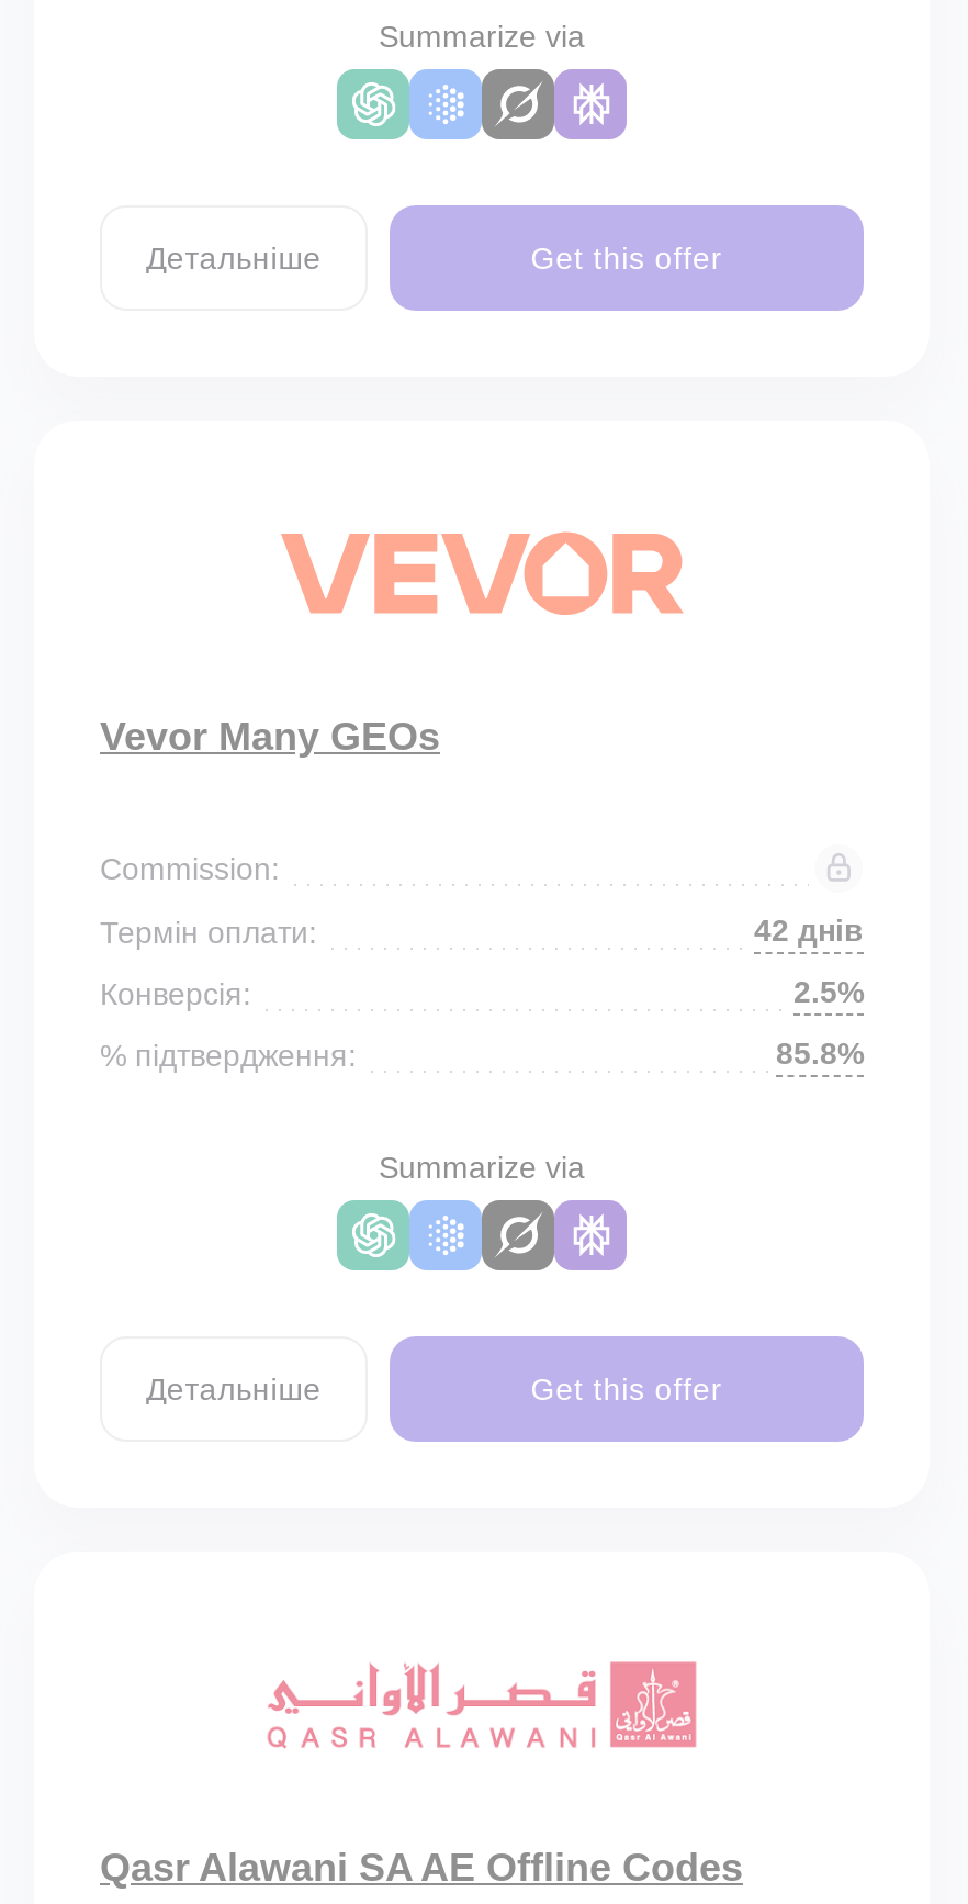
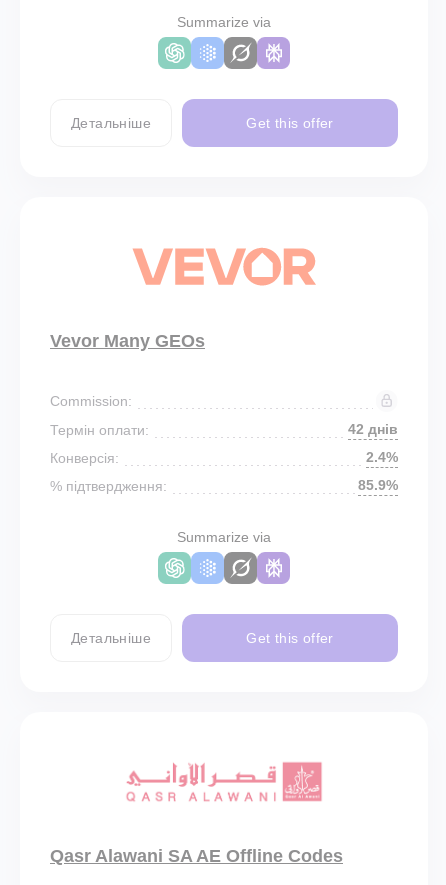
[793,974,864,1009] 2.5% -> [366,449,398,465] 2.4%
[776,1035,864,1071] 85.8% -> [358,477,398,493] 85.9%

